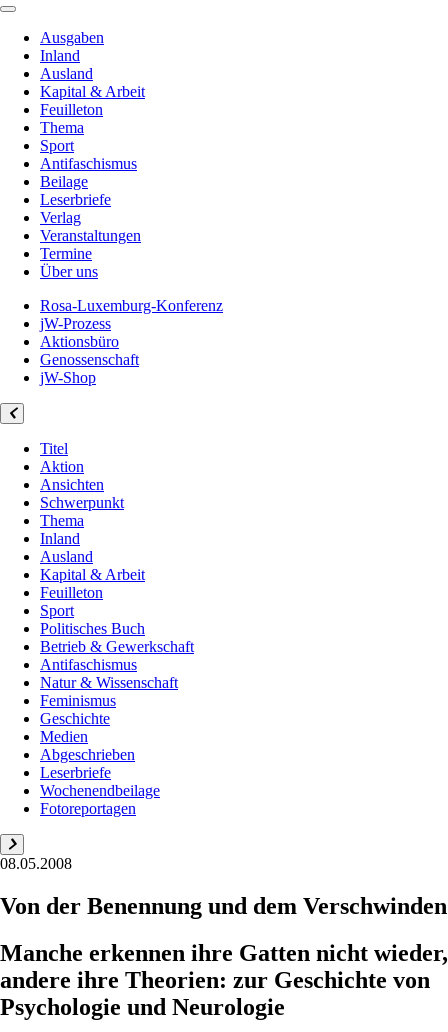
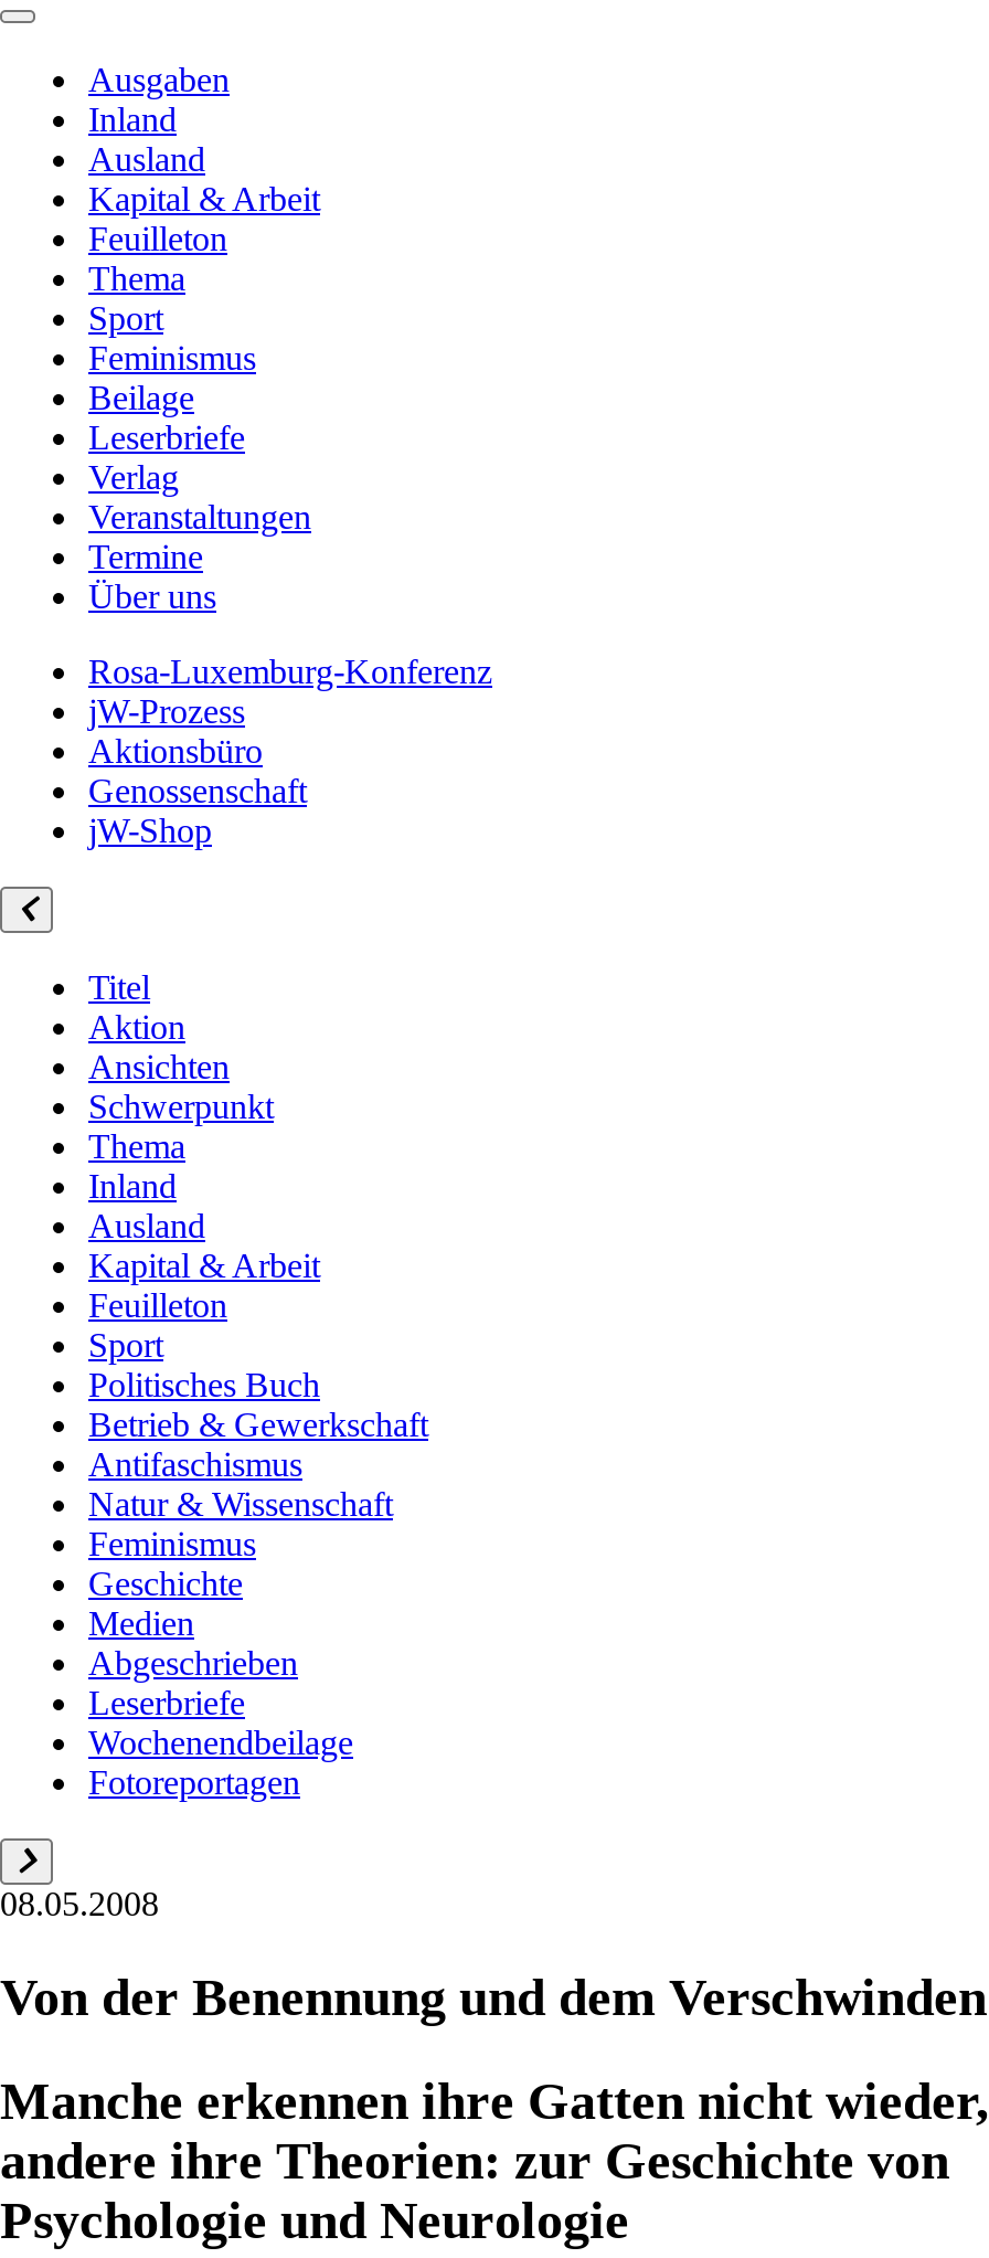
[40,155,137,172] Antifaschismus -> [88,339,256,377] Feminismus

